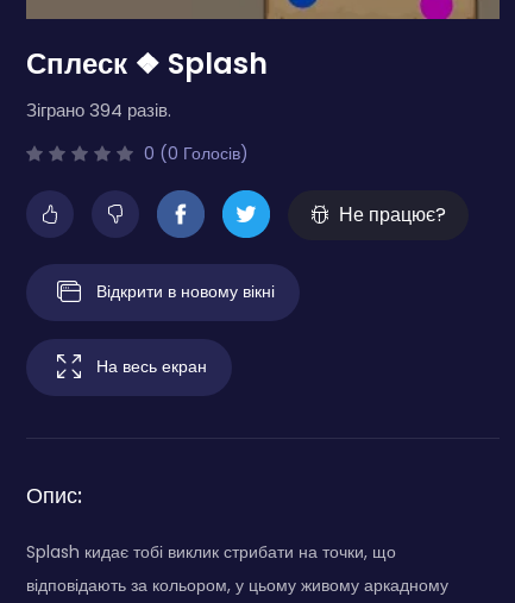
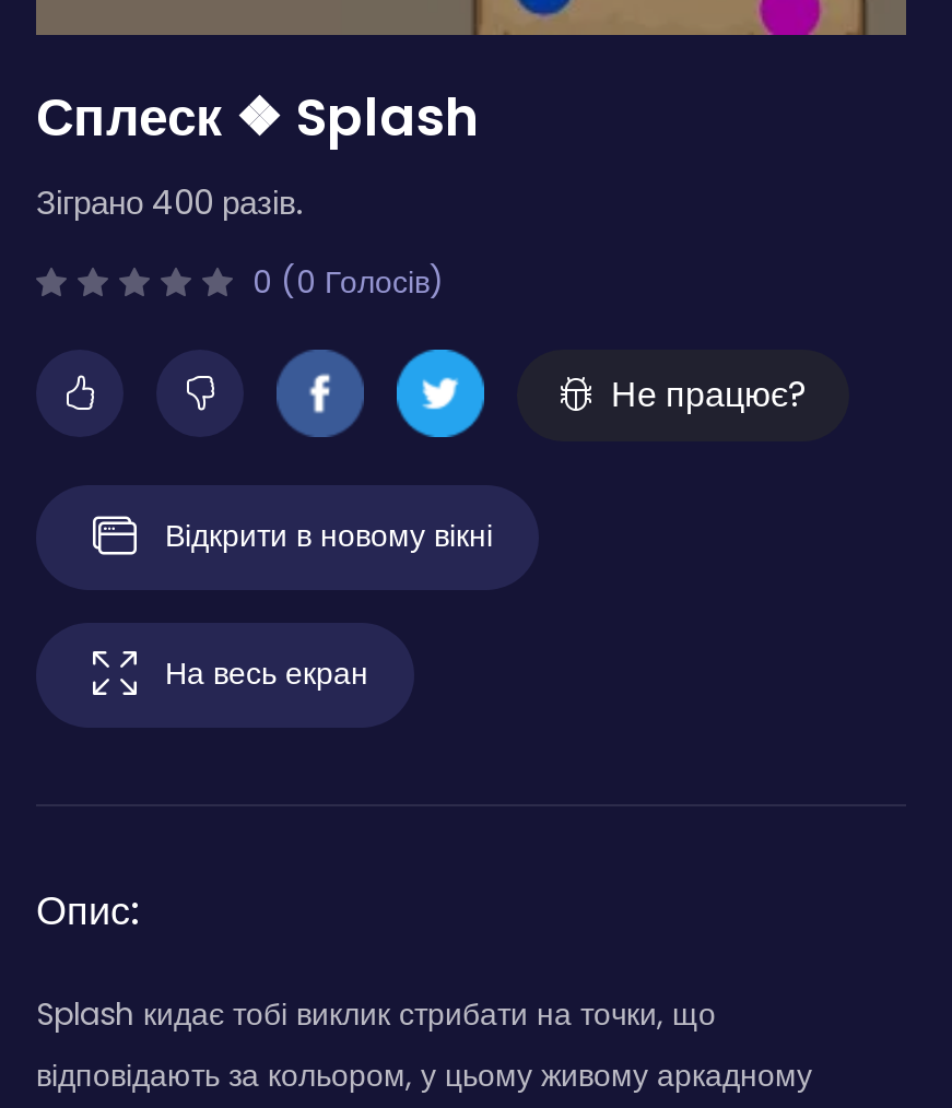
[26,97,171,122] Зіграно 394 разів. -> [36,179,303,225] Зіграно 400 разів.

